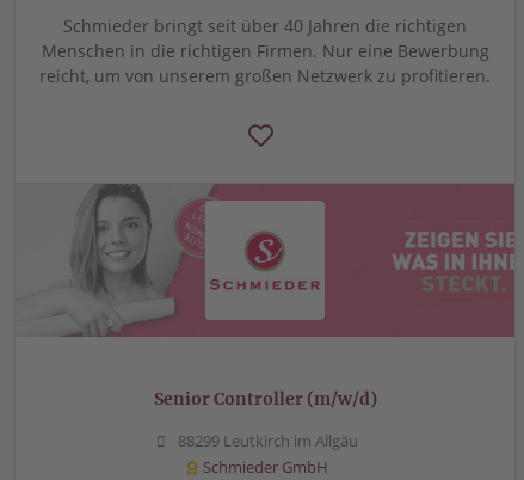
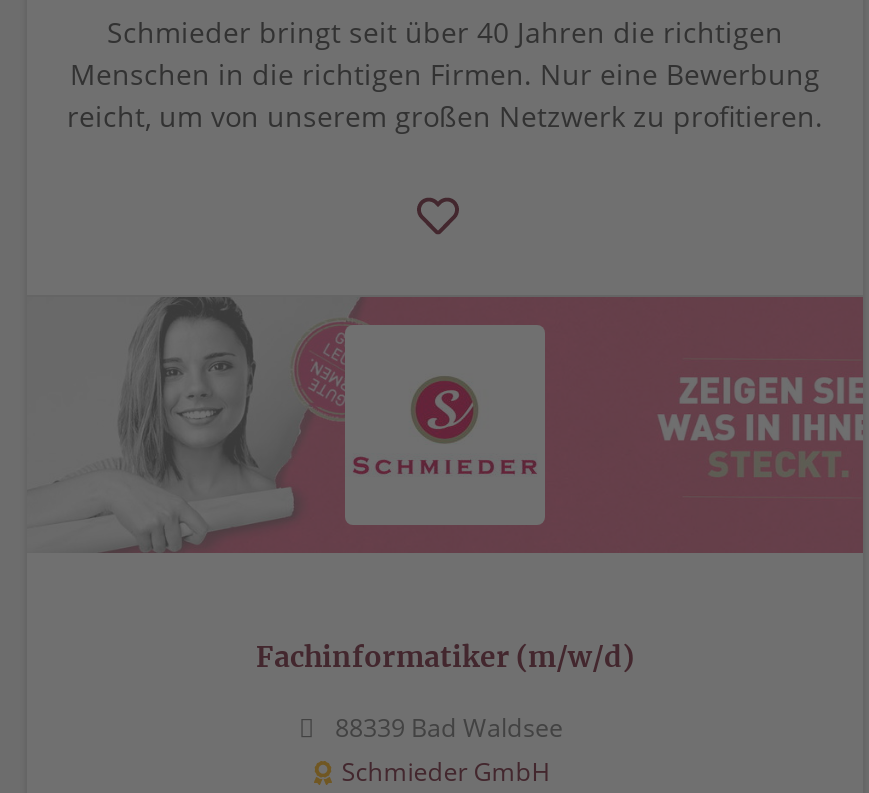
[153,387,377,409] Senior Controller (m/w/d) -> [256,638,634,674] Fachinformatiker (m/w/d)
[174,430,357,451] 88299 Leutkirch im Allgäu -> [329,710,563,744] 88339 Bad Waldsee

